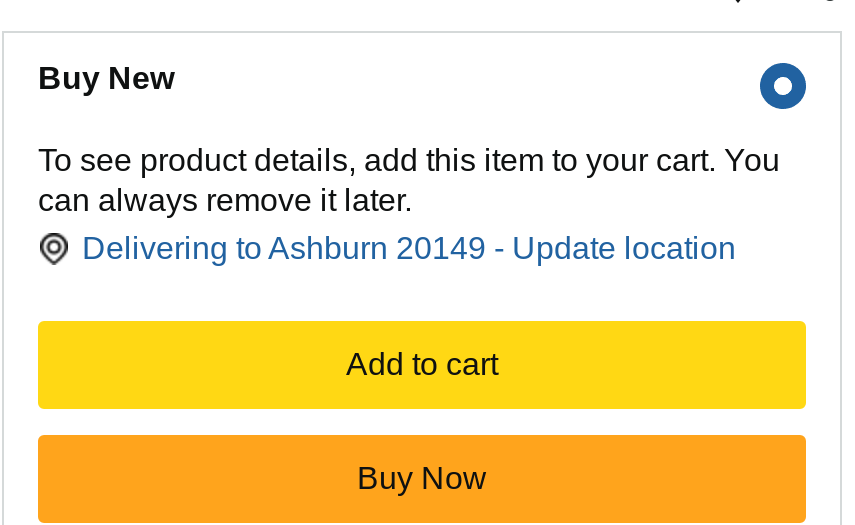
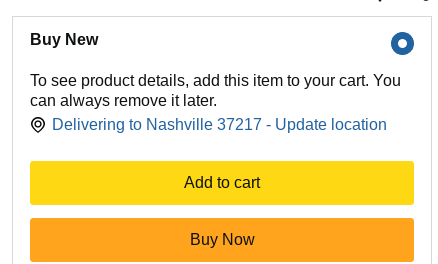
[82,232,736,266] Delivering to Ashburn 20149 - Update location -> [52,116,387,133] Delivering to Nashville 37217 - Update location

